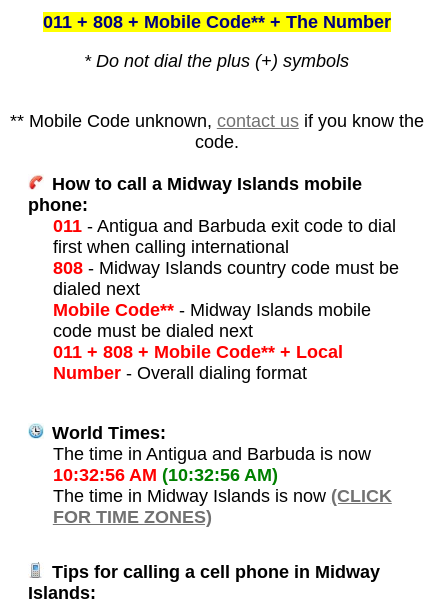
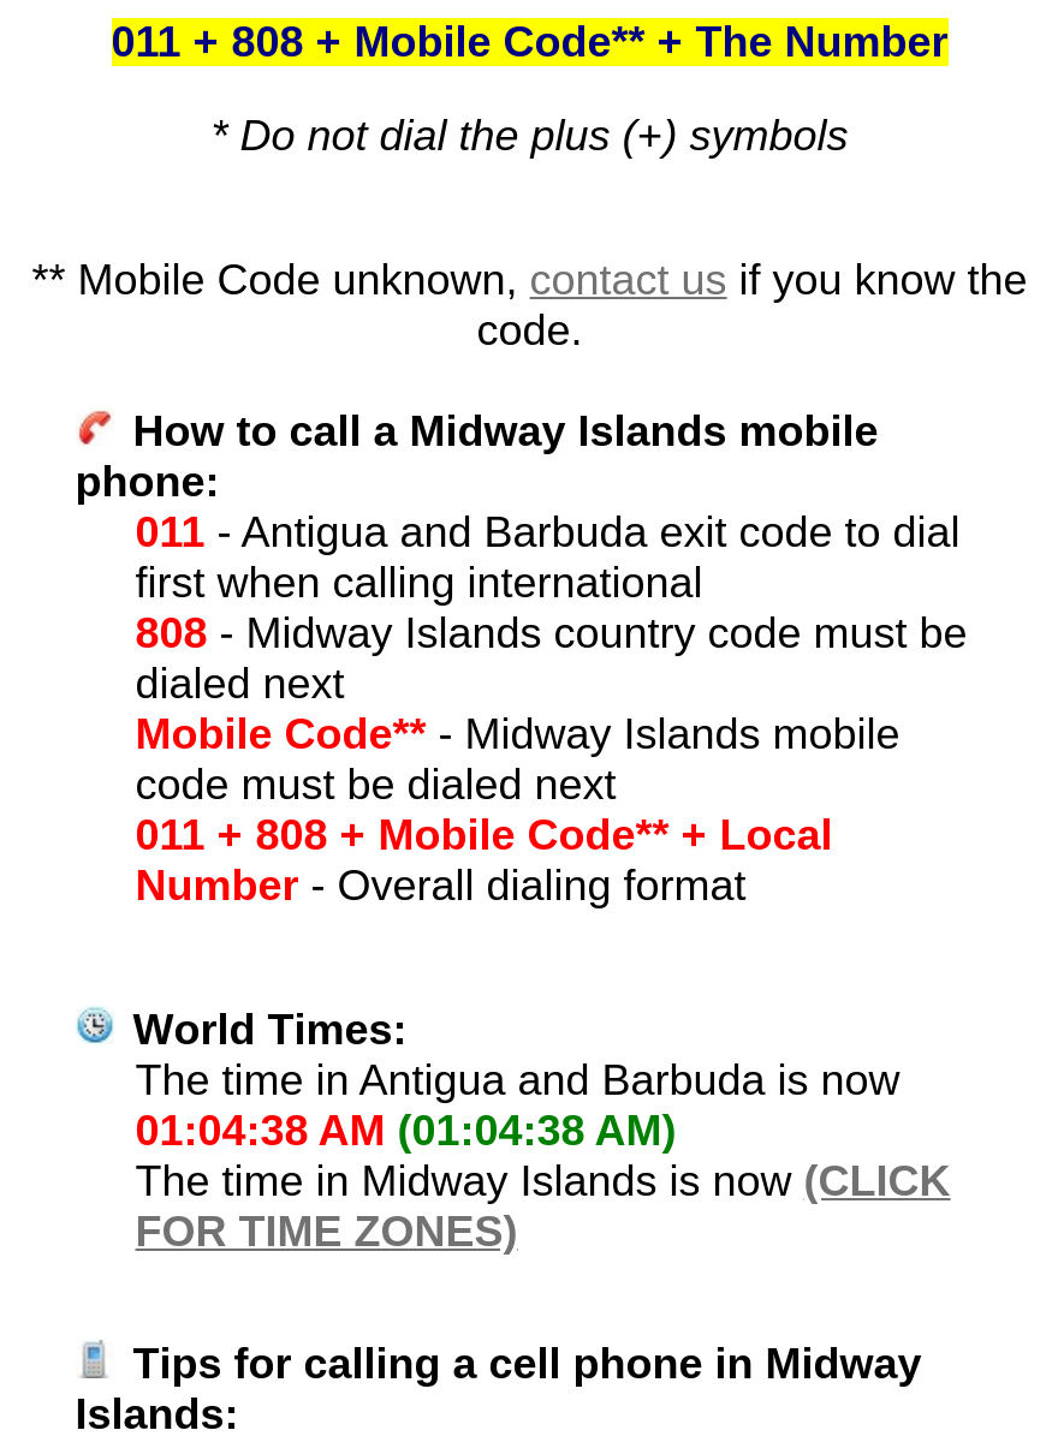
[53,465,278,485] 10:32:56 AM (10:32:56 AM) -> [135,1108,676,1156] 01:04:38 AM (01:04:38 AM)

